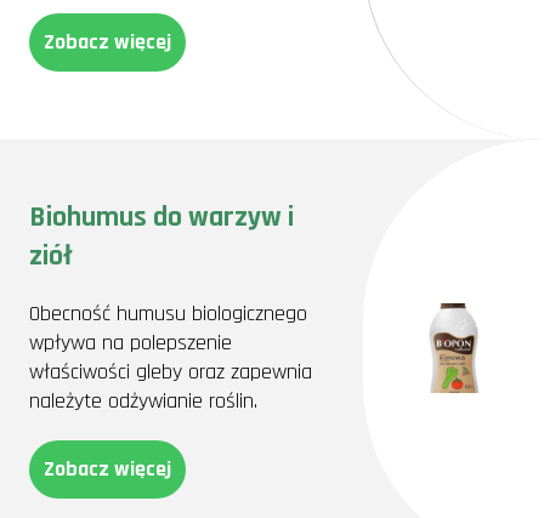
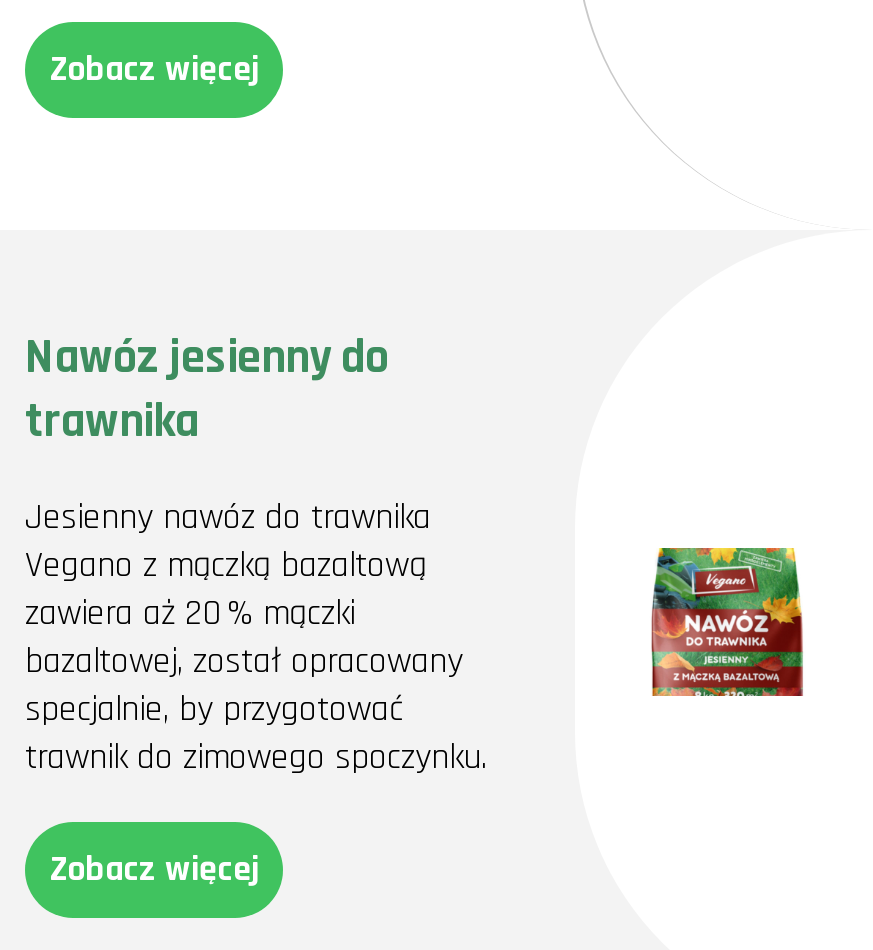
[29,199,294,274] Biohumus do warzyw i | ziół -> [25,328,389,452] Nawóz jesienny do | trawnika
[29,300,312,415] Obecność humusu biologicznego | wpływa na polepszenie | właściwości gleby oraz zapewnia | należyte odżywianie roślin. -> [25,494,497,780] Jesienny nawóz do trawnika | Vegano z mączką bazaltową | zawiera aż 20 % mączki | bazaltowej, został opracowany | specjalnie, by przygotować | trawnik do zimowego spoczynku.
[410,302,499,394] [image] -> [649,546,805,698] [image]

